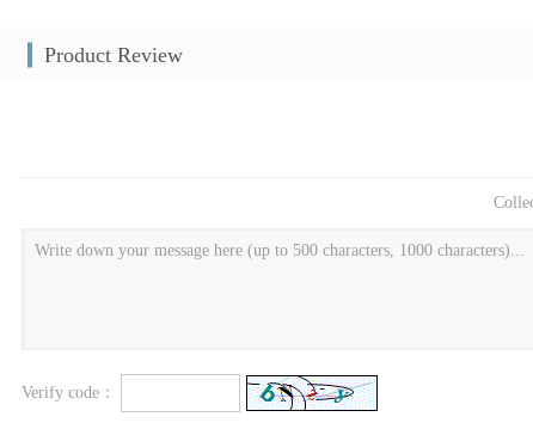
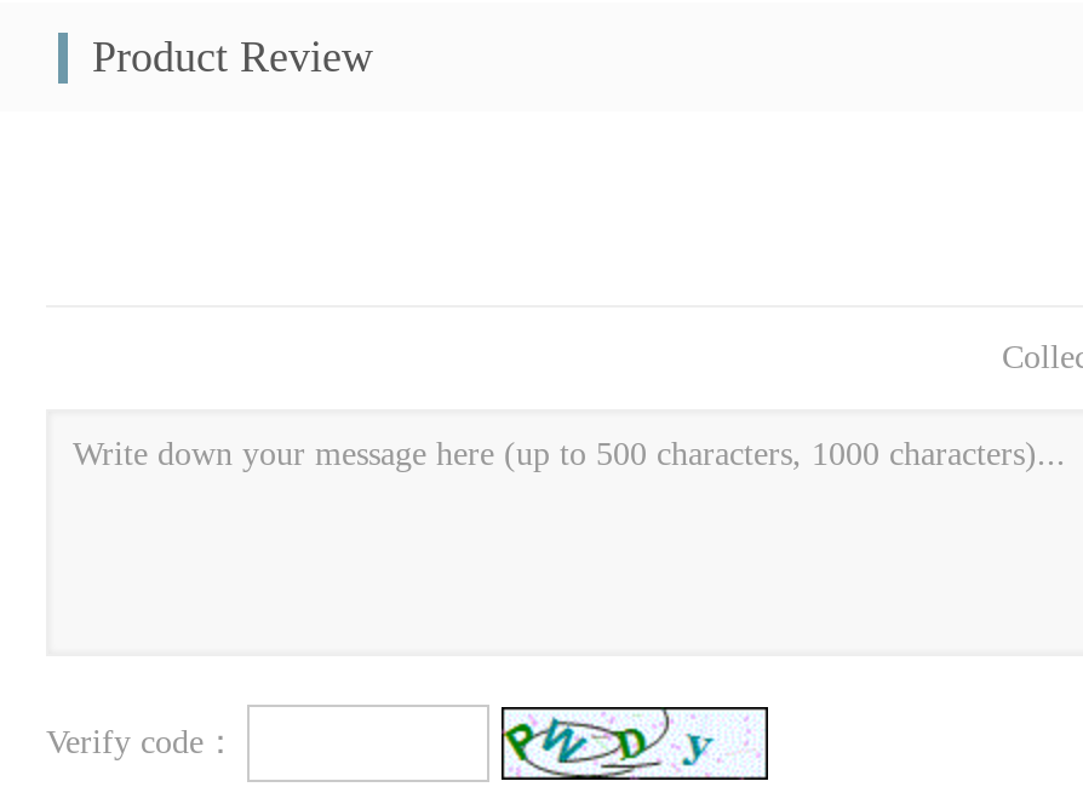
[245,374,375,412] [image] -> [499,705,766,782] [image]

